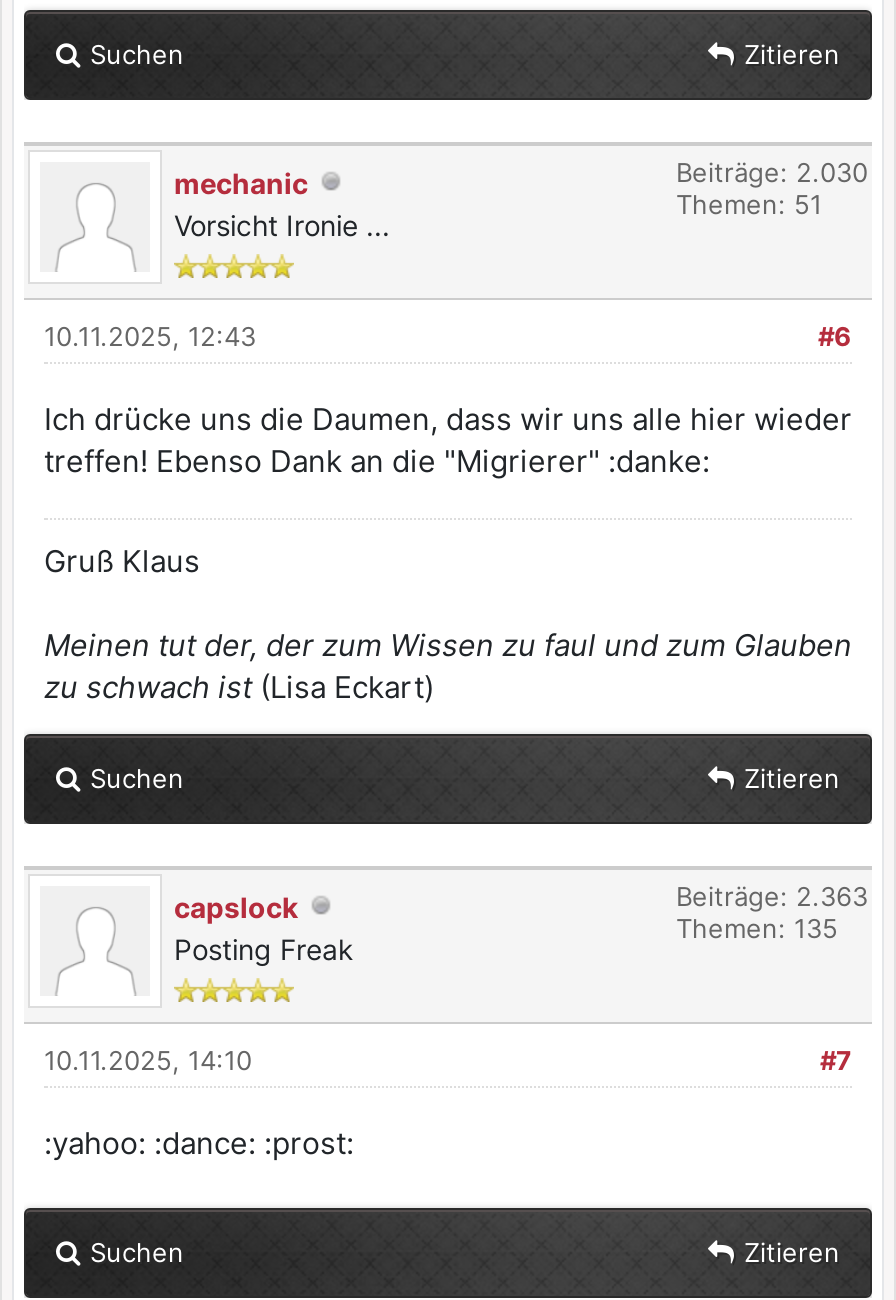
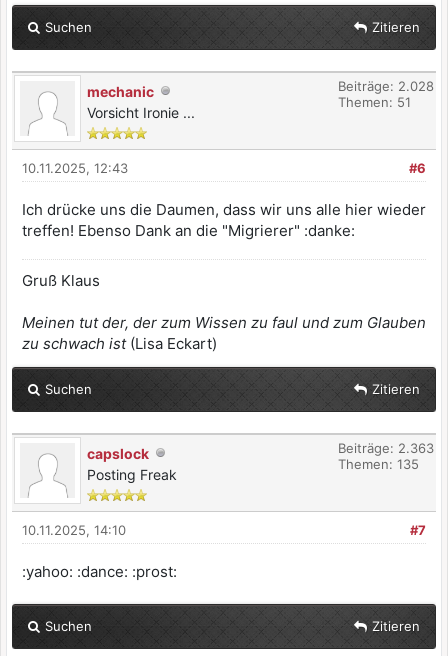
[676,157,868,189] Beiträge: 2.030 -> [338,78,434,94] Beiträge: 2.028

